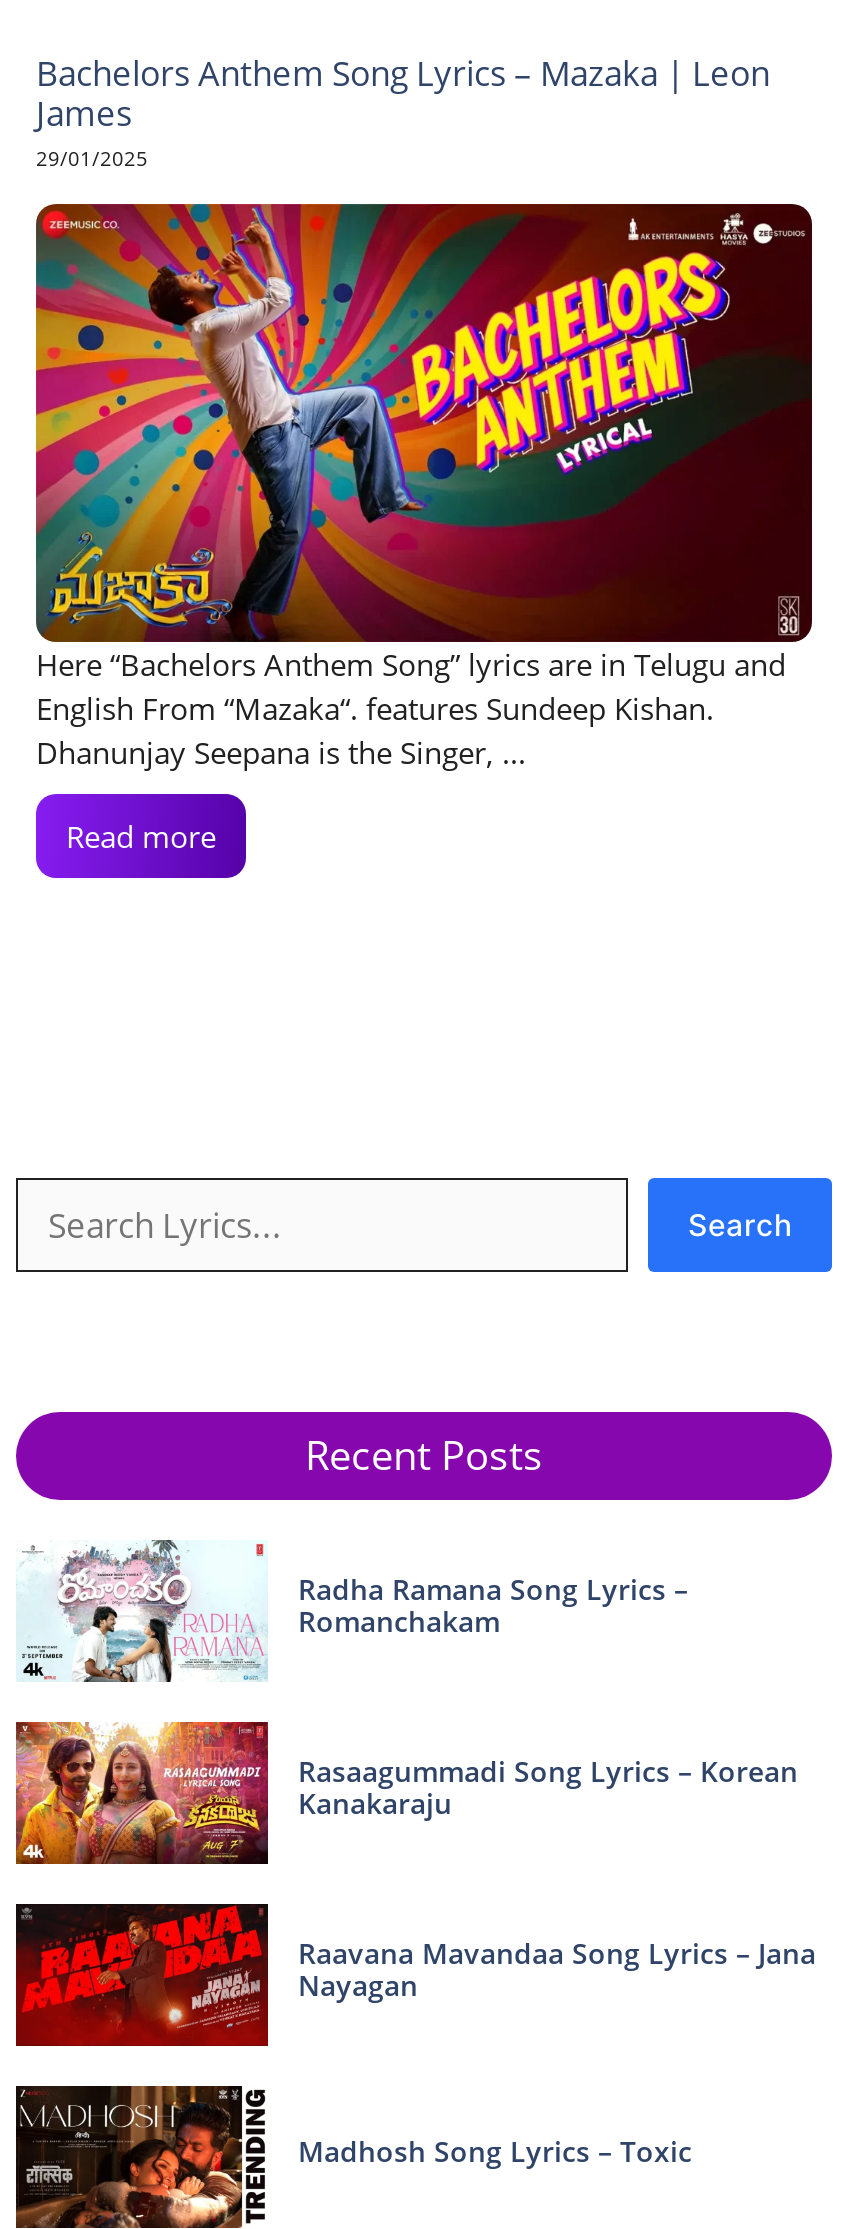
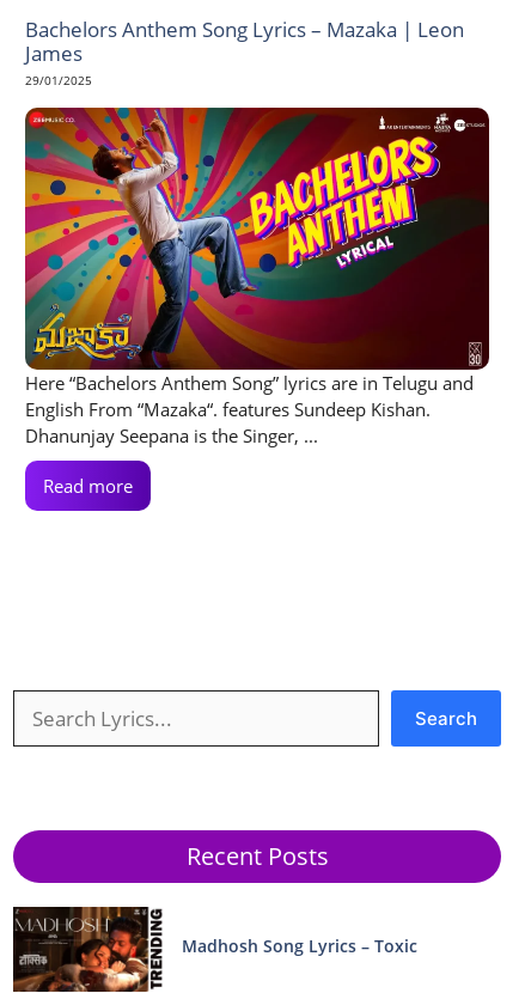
[18,1540,688,1684] [image] | Radha Ramana Song Lyrics – | Romanchakam -> none
[14,1720,798,1866] [image] | Rasaagummadi Song Lyrics – Korean | Kanakaraju -> none
[14,1900,816,2048] [image] | Raavana Mavandaa Song Lyrics – Jana | Nayagan -> none

